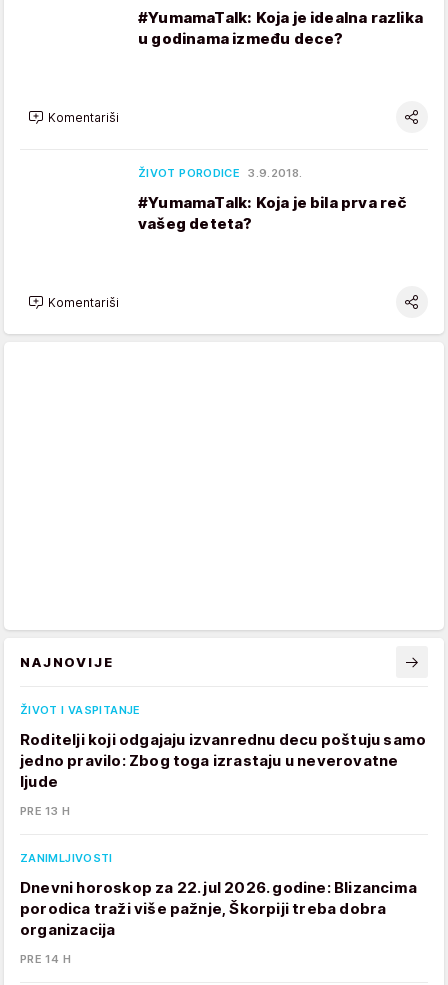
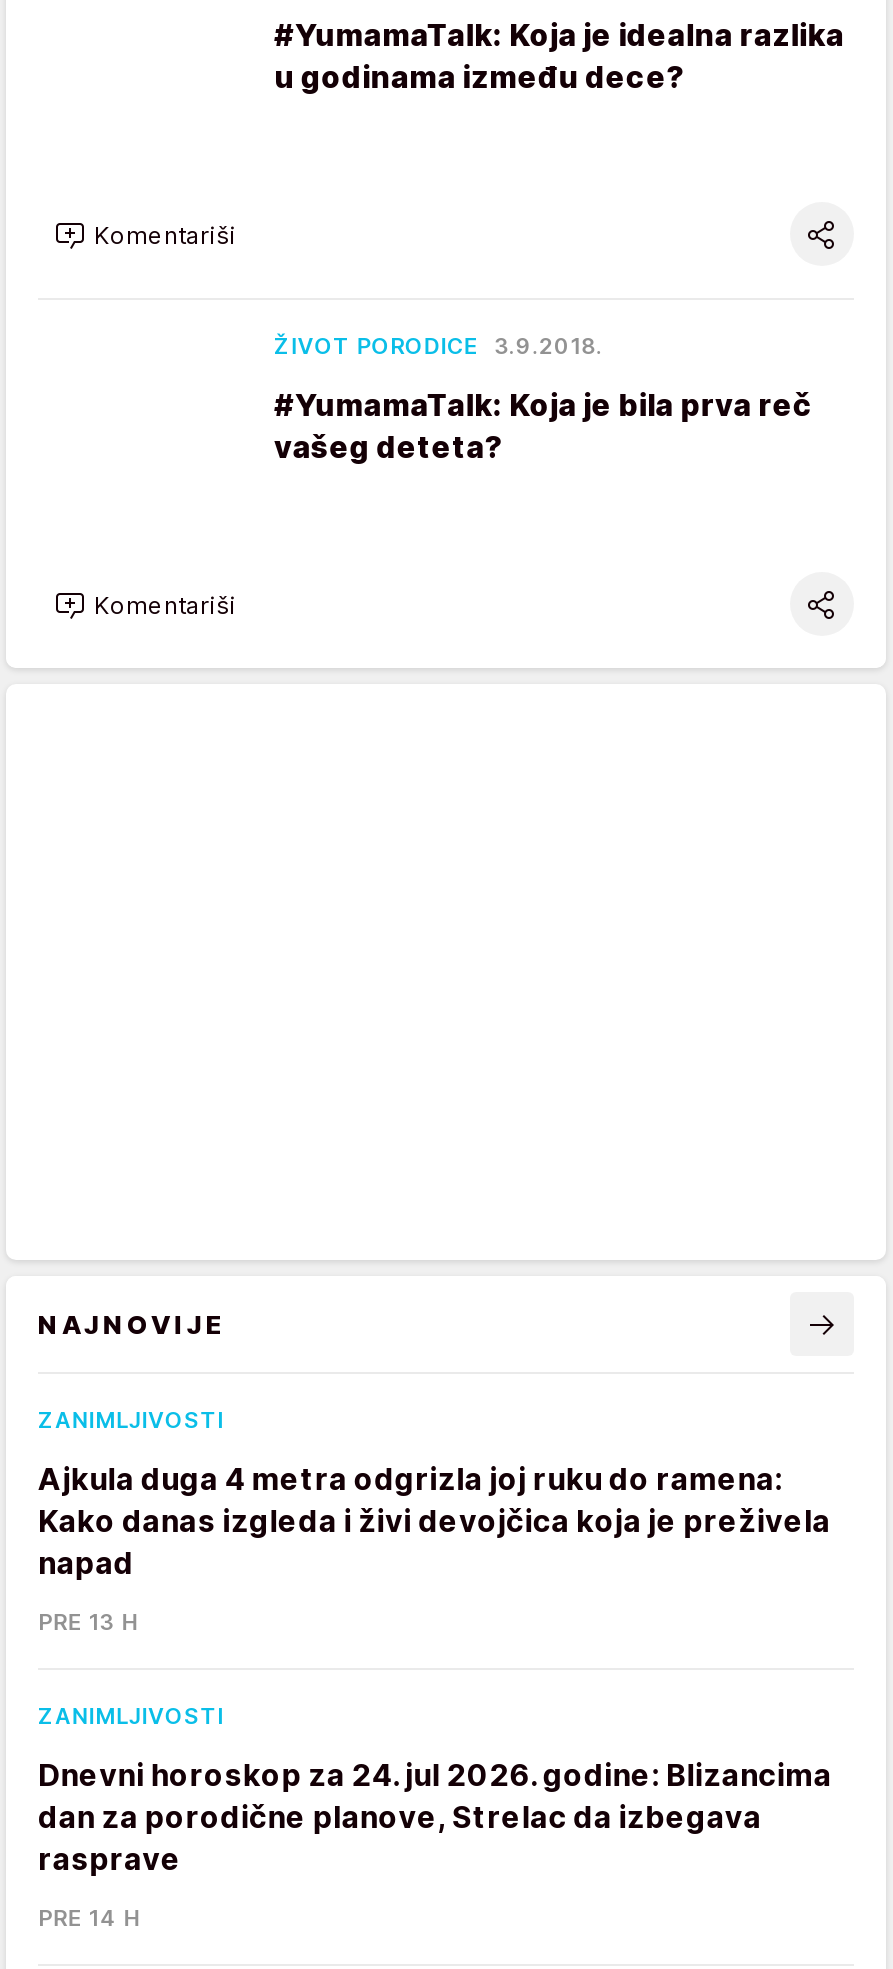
[20,703,141,717] ŽIVOT I VASPITANJE -> [38,1406,224,1434] ZANIMLJIVOSTI
[20,730,426,791] Roditelji koji odgajaju izvanrednu decu poštuju samo | jedno pravilo: Zbog toga izrastaju u neverovatne | ljude -> [38,1460,831,1582] Ajkula duga 4 metra odgrizla joj ruku do ramena: | Kako danas izgleda i živi devojčica koja je preživela | napad
[20,878,417,939] Dnevni horoskop za 22. jul 2026. godine: Blizancima | porodica traži više pažnje, Škorpiji treba dobra | organizacija -> [38,1756,832,1878] Dnevni horoskop za 24. jul 2026. godine: Blizancima | dan za porodične planove, Strelac da izbegava | rasprave

